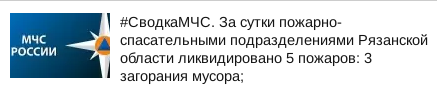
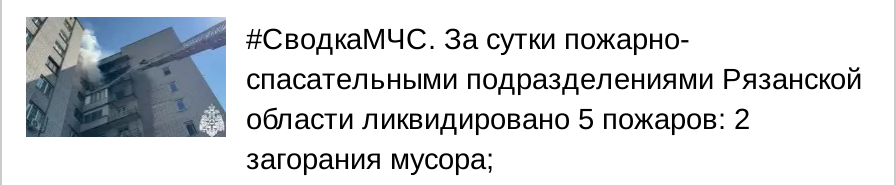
[9,11,372,79] [image] | области ликвидировано 5 пожаров: 3 -> [24,15,750,151] [image] | области ликвидировано 5 пожаров: 2

